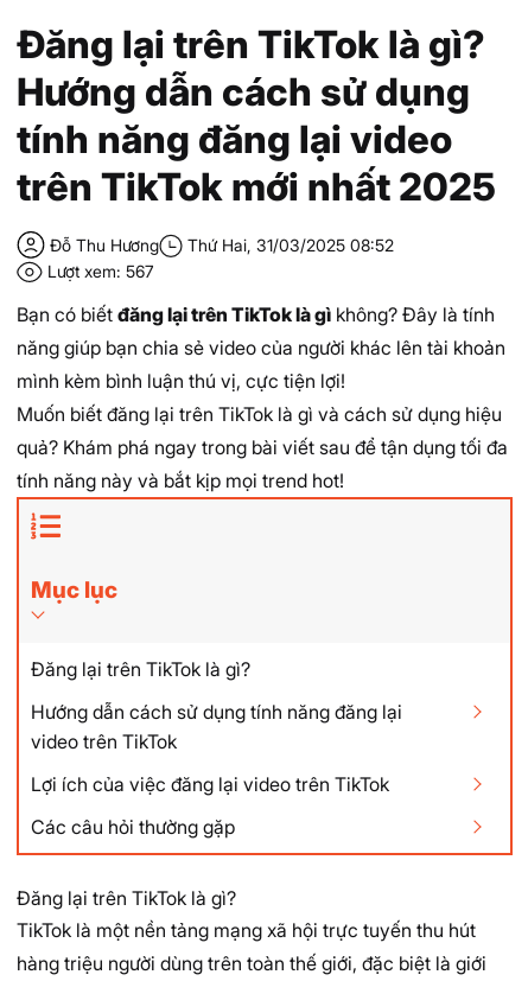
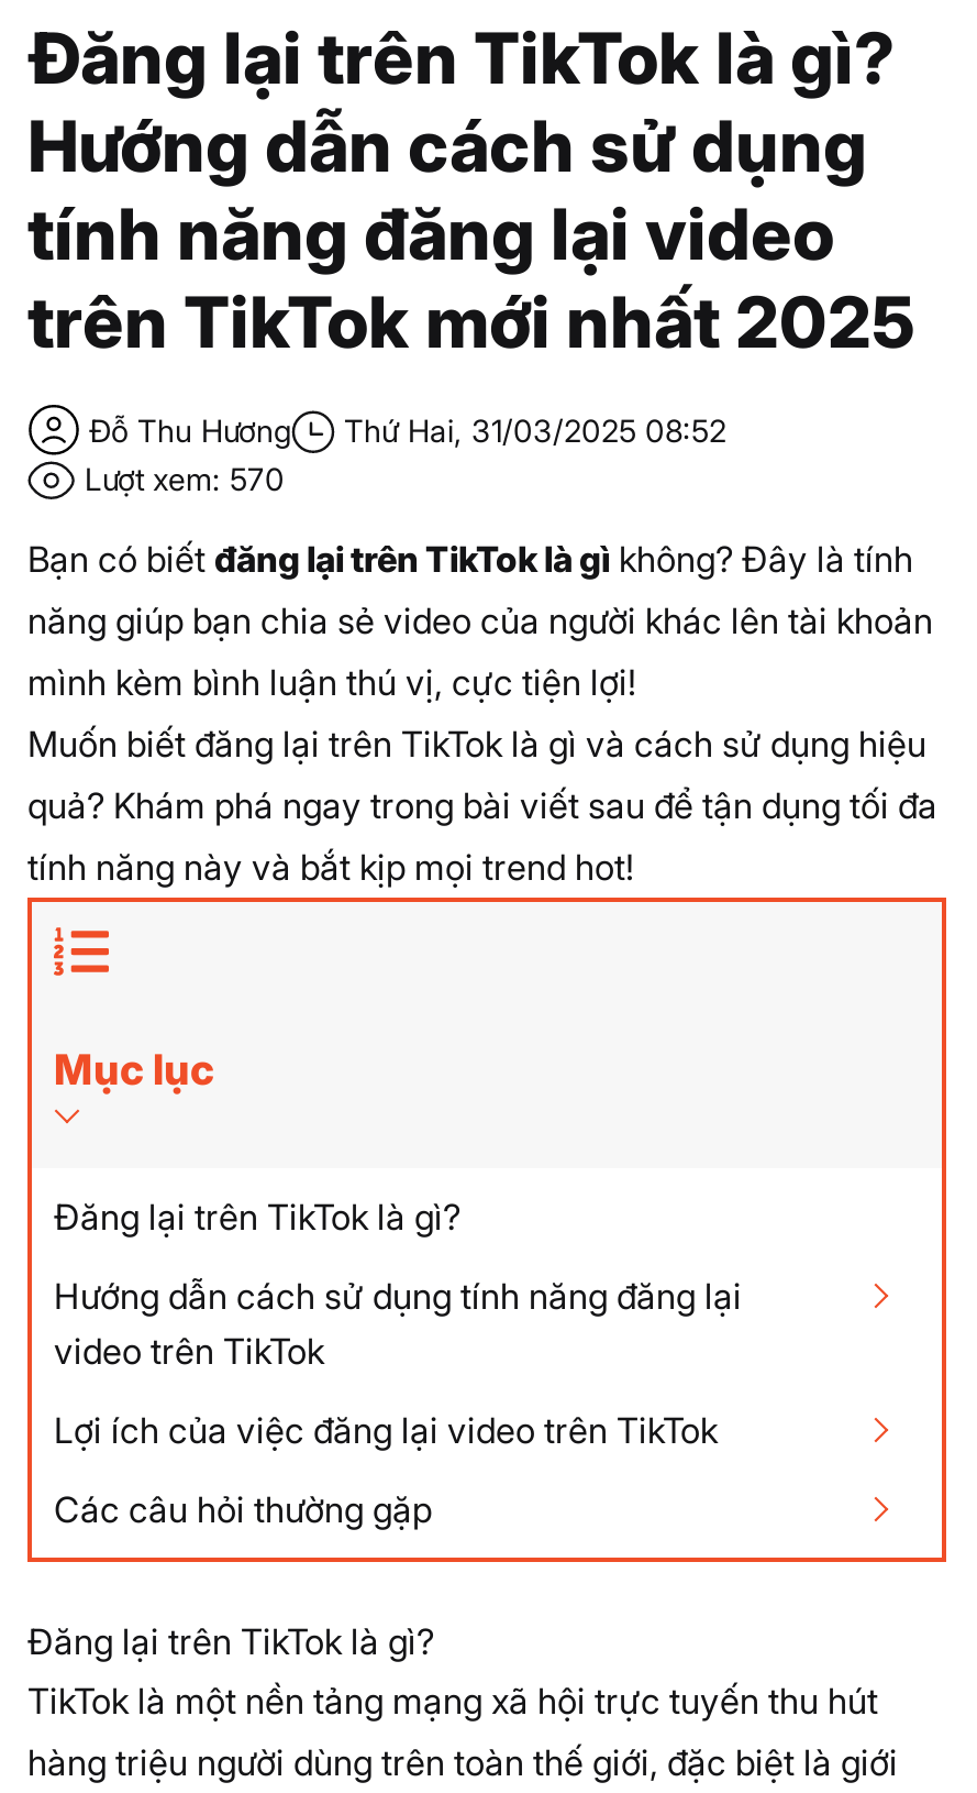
[47,261,154,281] Lượt xem: 567 -> [85,460,285,497] Lượt xem: 570

